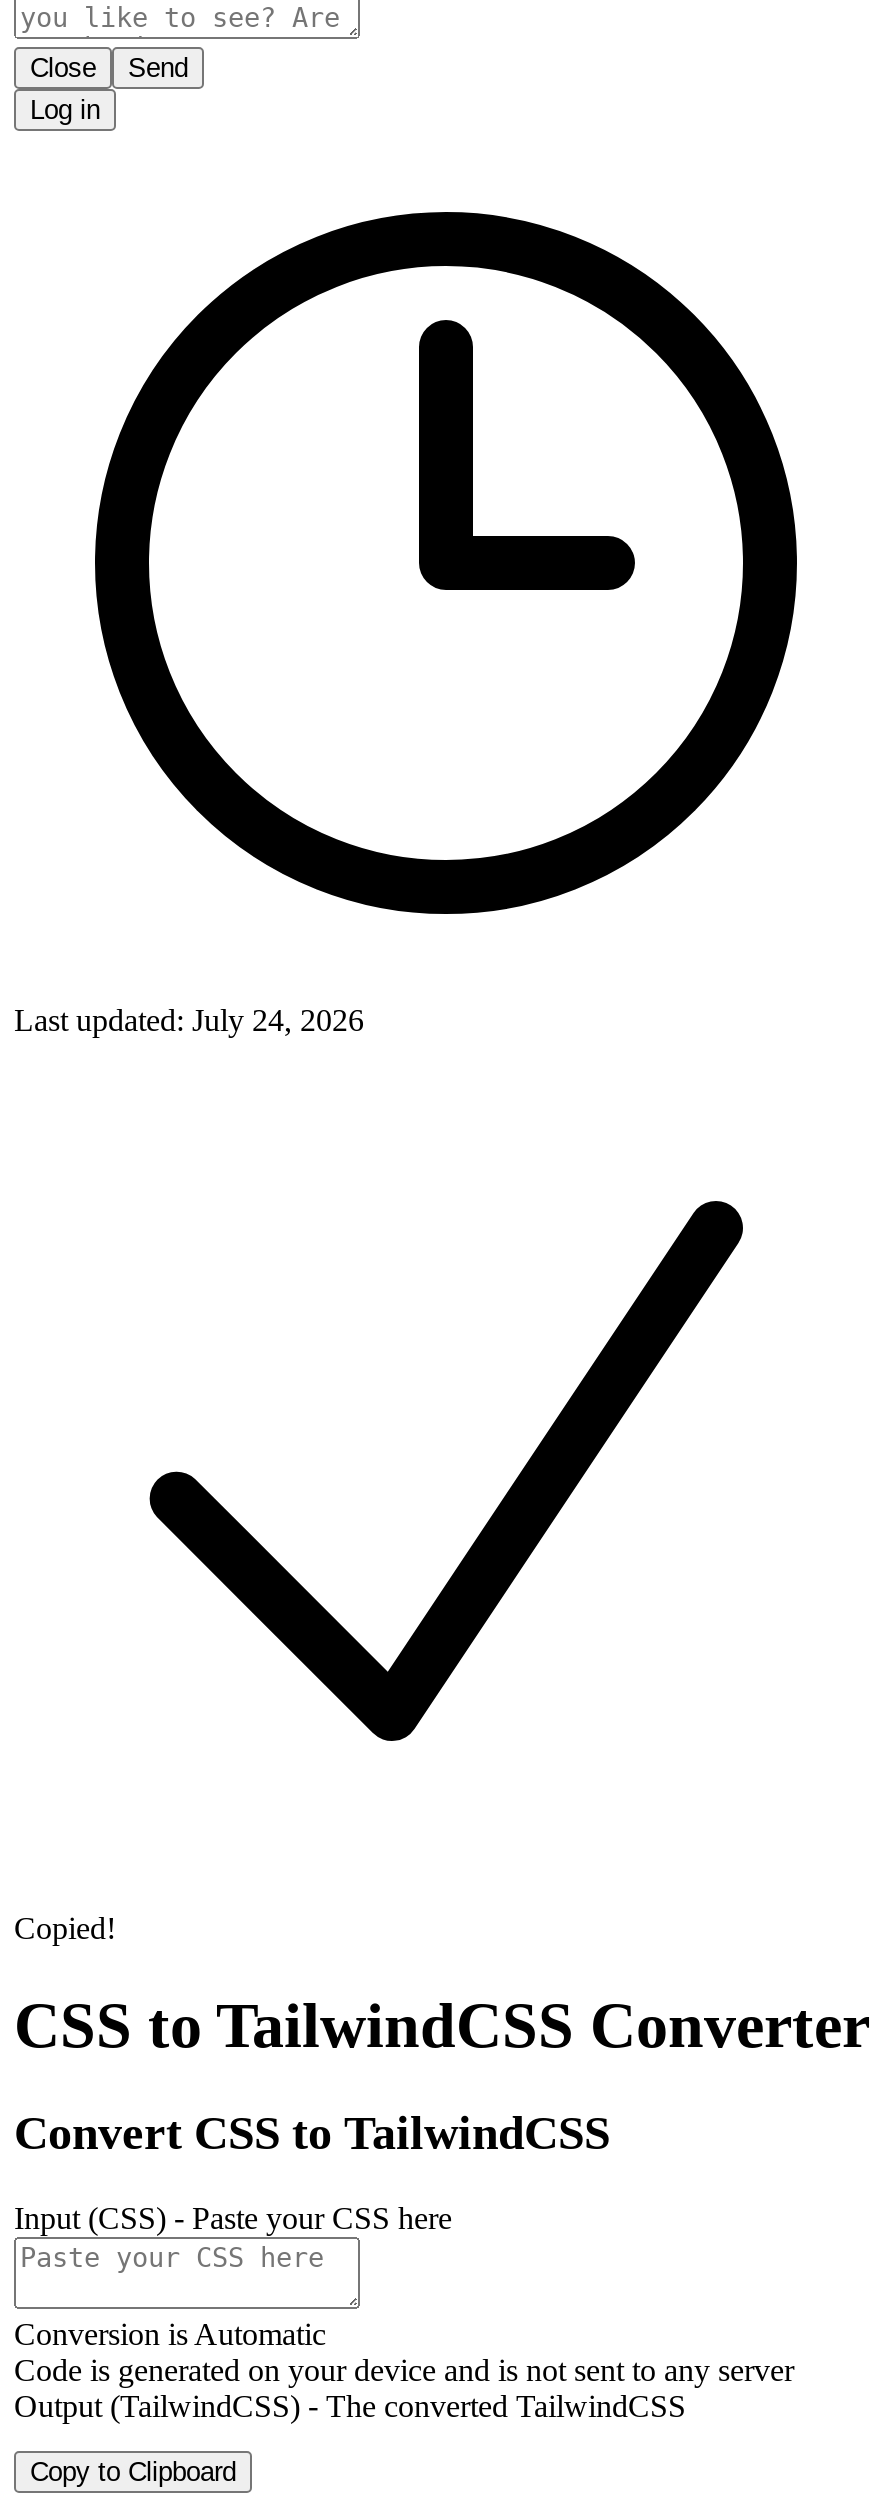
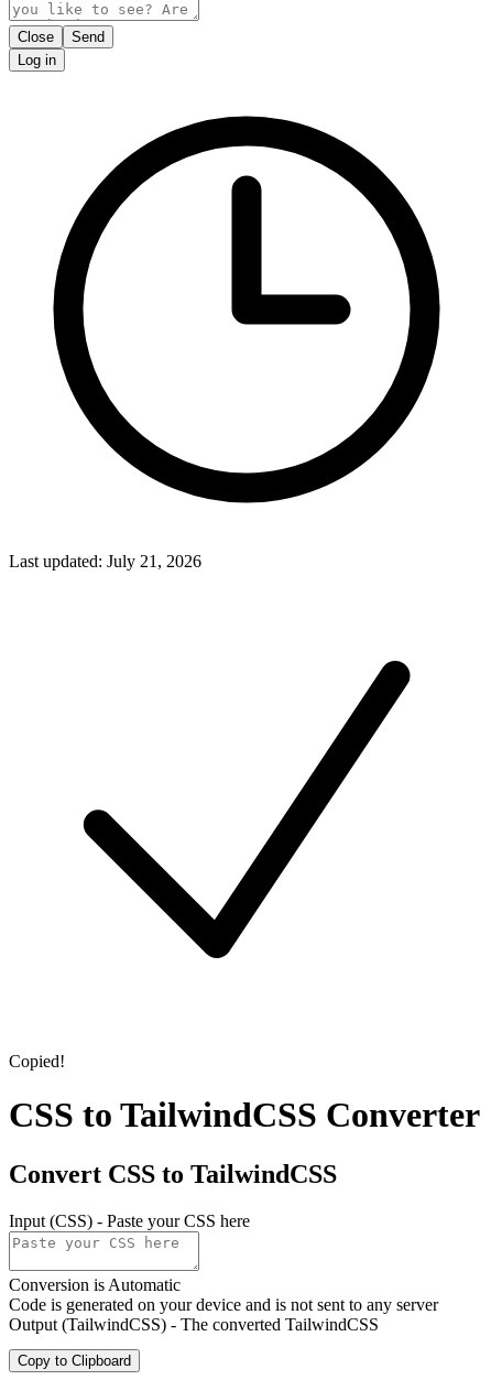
[14,1003,364,1037] Last updated: July 24, 2026 -> [9,552,201,570] Last updated: July 21, 2026

